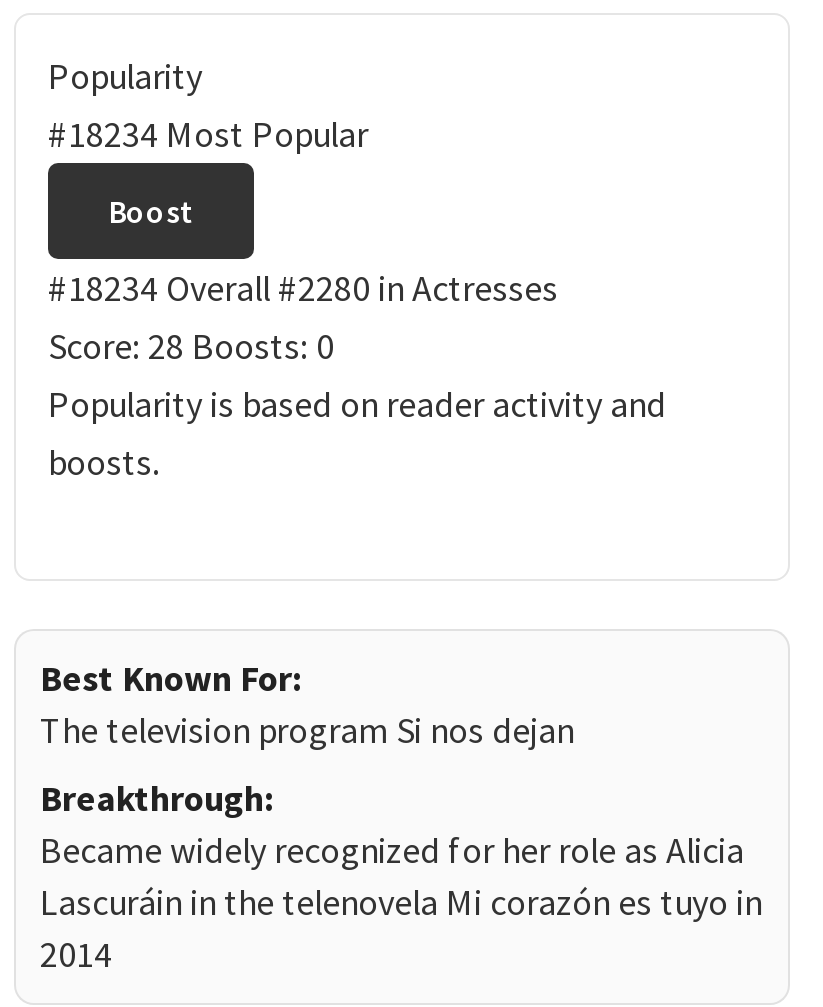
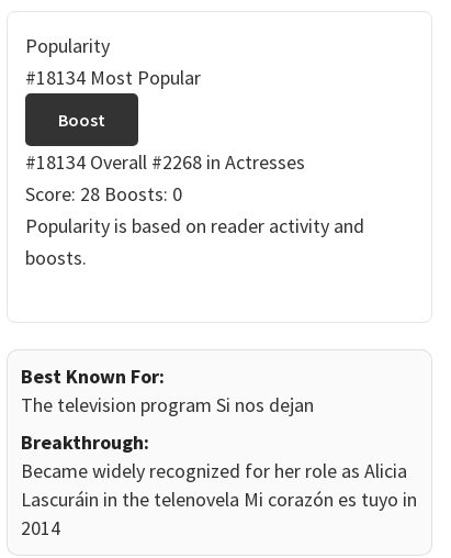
[48,111,368,157] #18234 Most Popular -> [25,65,201,90] #18134 Most Popular
[48,265,558,311] #18234 Overall #2280 in Actresses -> [25,150,305,175] #18134 Overall #2268 in Actresses

